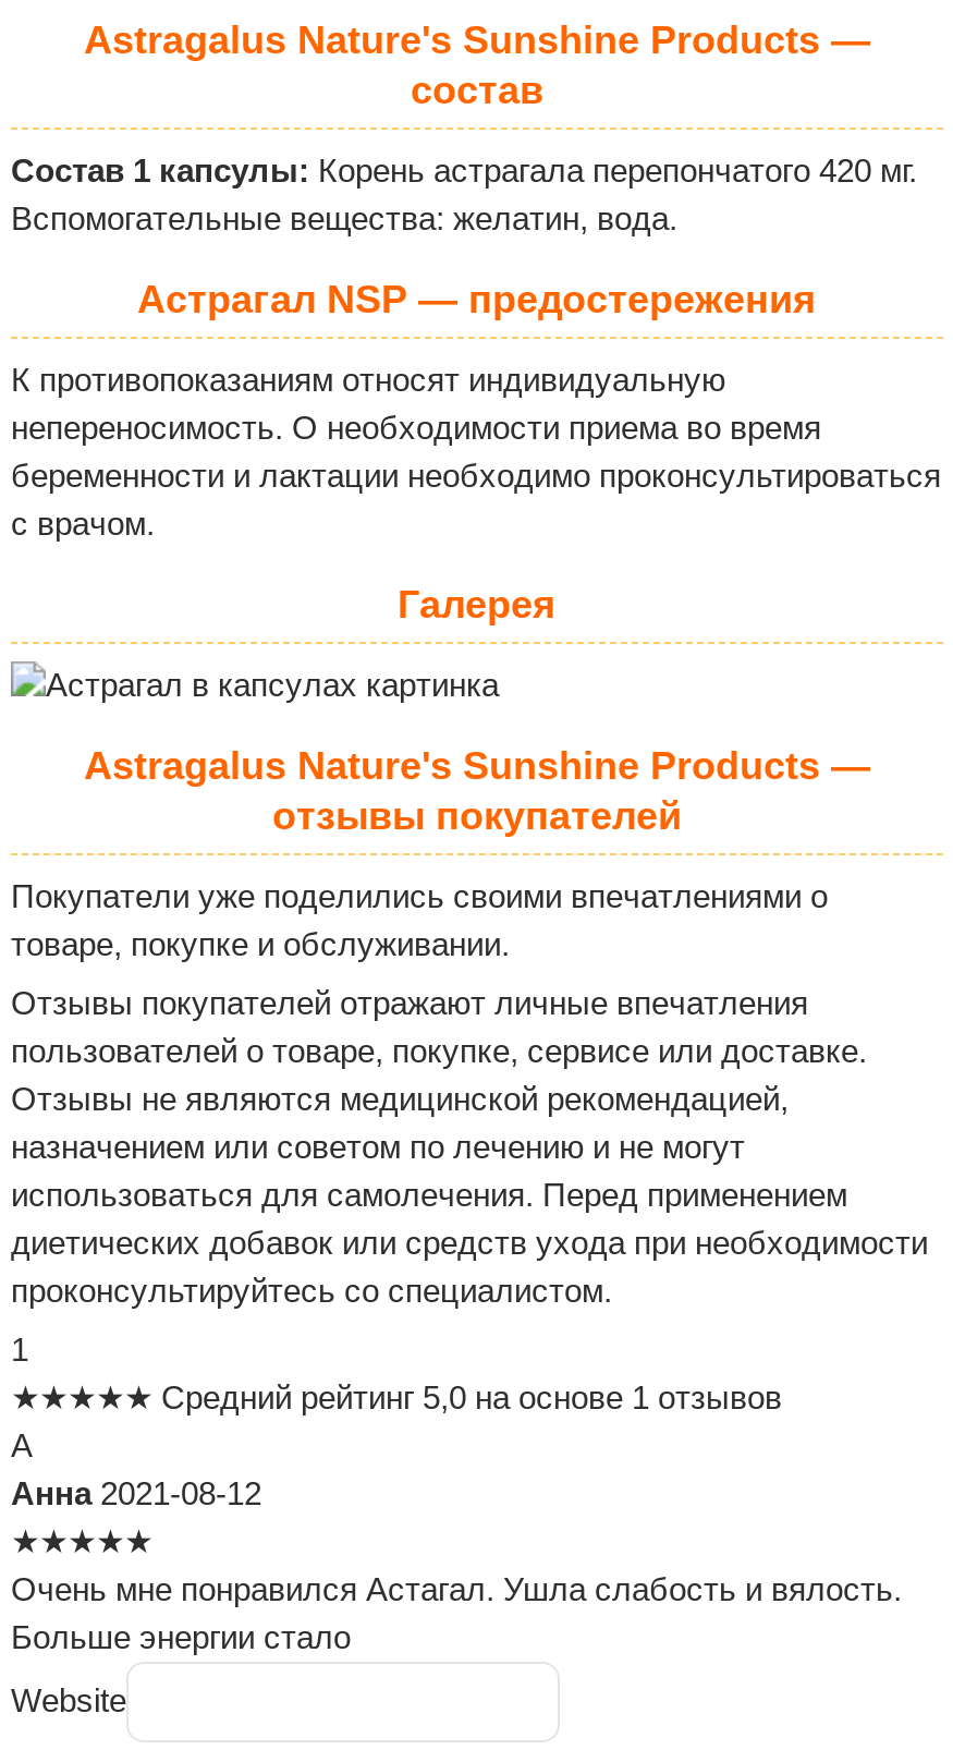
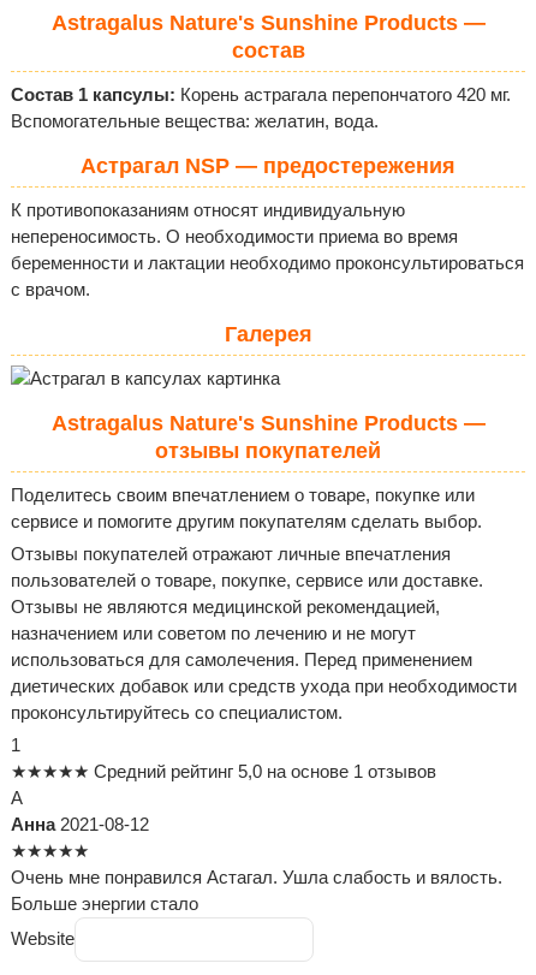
[11,877,828,962] Покупатели уже поделились своими впечатлениями о | товаре, покупке и обслуживании. -> [11,484,482,531] Поделитесь своим впечатлением о товаре, покупке или | сервисе и помогите другим покупателям сделать выбор.

